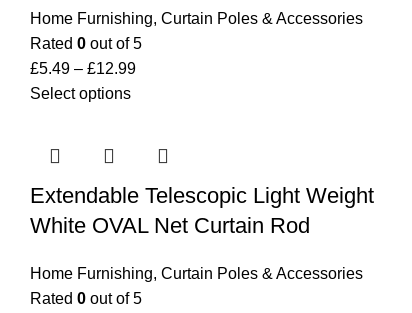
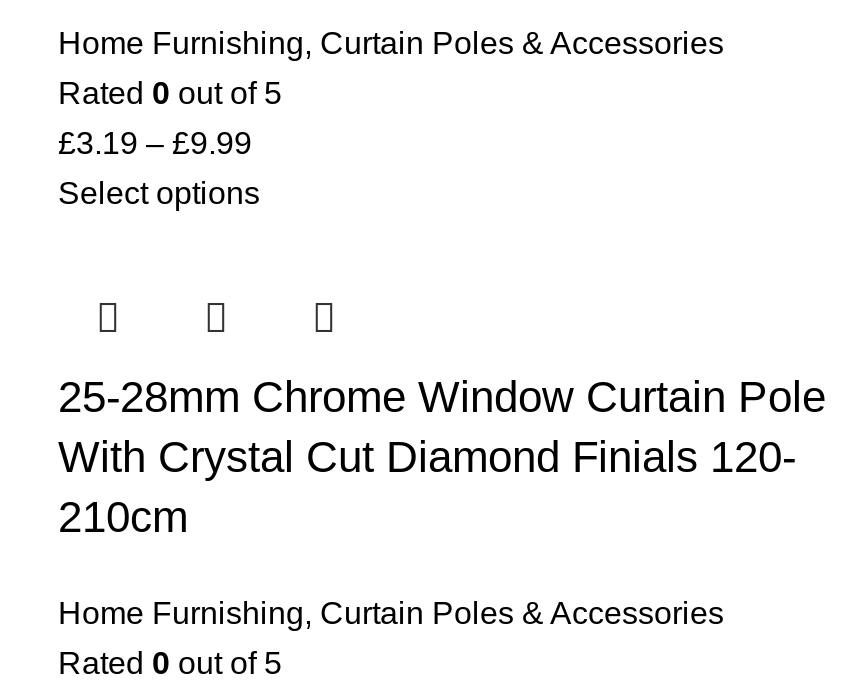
[30,59,136,76] £5.49 – £12.99 -> [58,126,252,160] £3.19 – £9.99
[30,182,374,237] Extendable Telescopic Light Weight | White OVAL Net Curtain Rod -> [58,372,826,542] 25-28mm Chrome Window Curtain Pole | With Crystal Cut Diamond Finials 120- | 210cm

